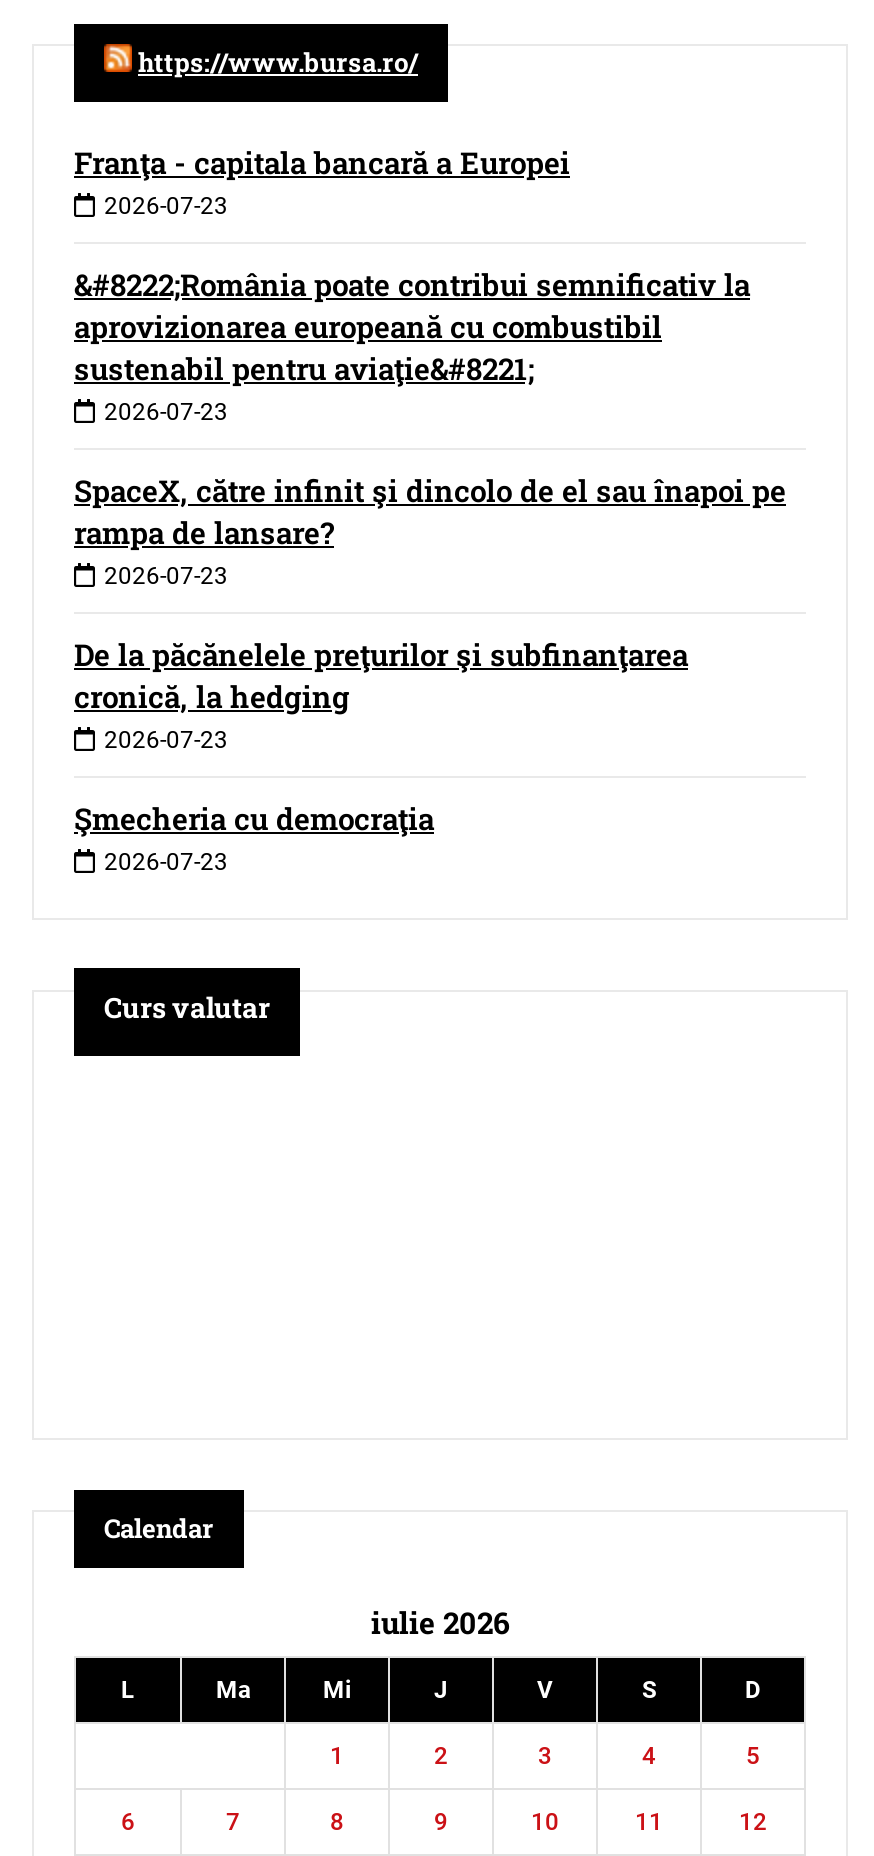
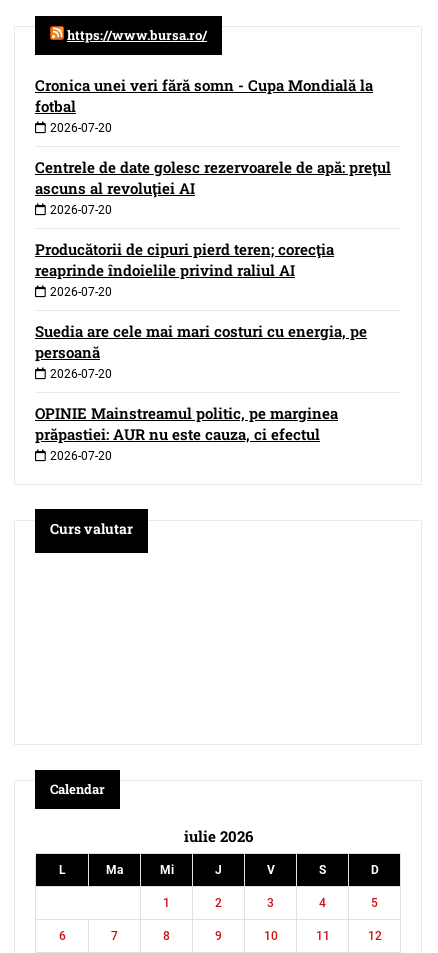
[74,141,570,219] Franţa - capitala bancară a Europei | 2026-07-23 -> [35,75,373,135] Cronica unei veri fără somn - Cupa Mondială la | fotbal | 2026-07-20
[74,263,750,425] &#8222;România poate contribui semnificativ la | aprovizionarea europeană cu combustibil | sustenabil pentru aviaţie&#8221; | 2026-07-23 -> [35,157,391,217] Centrele de date golesc rezervoarele de apă: preţul | ascuns al revoluţiei AI | 2026-07-20
[74,469,786,589] SpaceX, către infinit şi dincolo de el sau înapoi pe | rampa de lansare? | 2026-07-23 -> [35,239,334,299] Producătorii de cipuri pierd teren; corecţia | reaprinde îndoielile privind raliul AI | 2026-07-20
[74,633,688,753] De la păcănelele preţurilor şi subfinanţarea | cronică, la hedging | 2026-07-23 -> [35,321,367,381] Suedia are cele mai mari costuri cu energia, pe | persoană | 2026-07-20
[74,797,434,875] Şmecheria cu democraţia | 2026-07-23 -> [35,403,338,463] OPINIE Mainstreamul politic, pe marginea | prăpastiei: AUR nu este cauza, ci efectul | 2026-07-20

